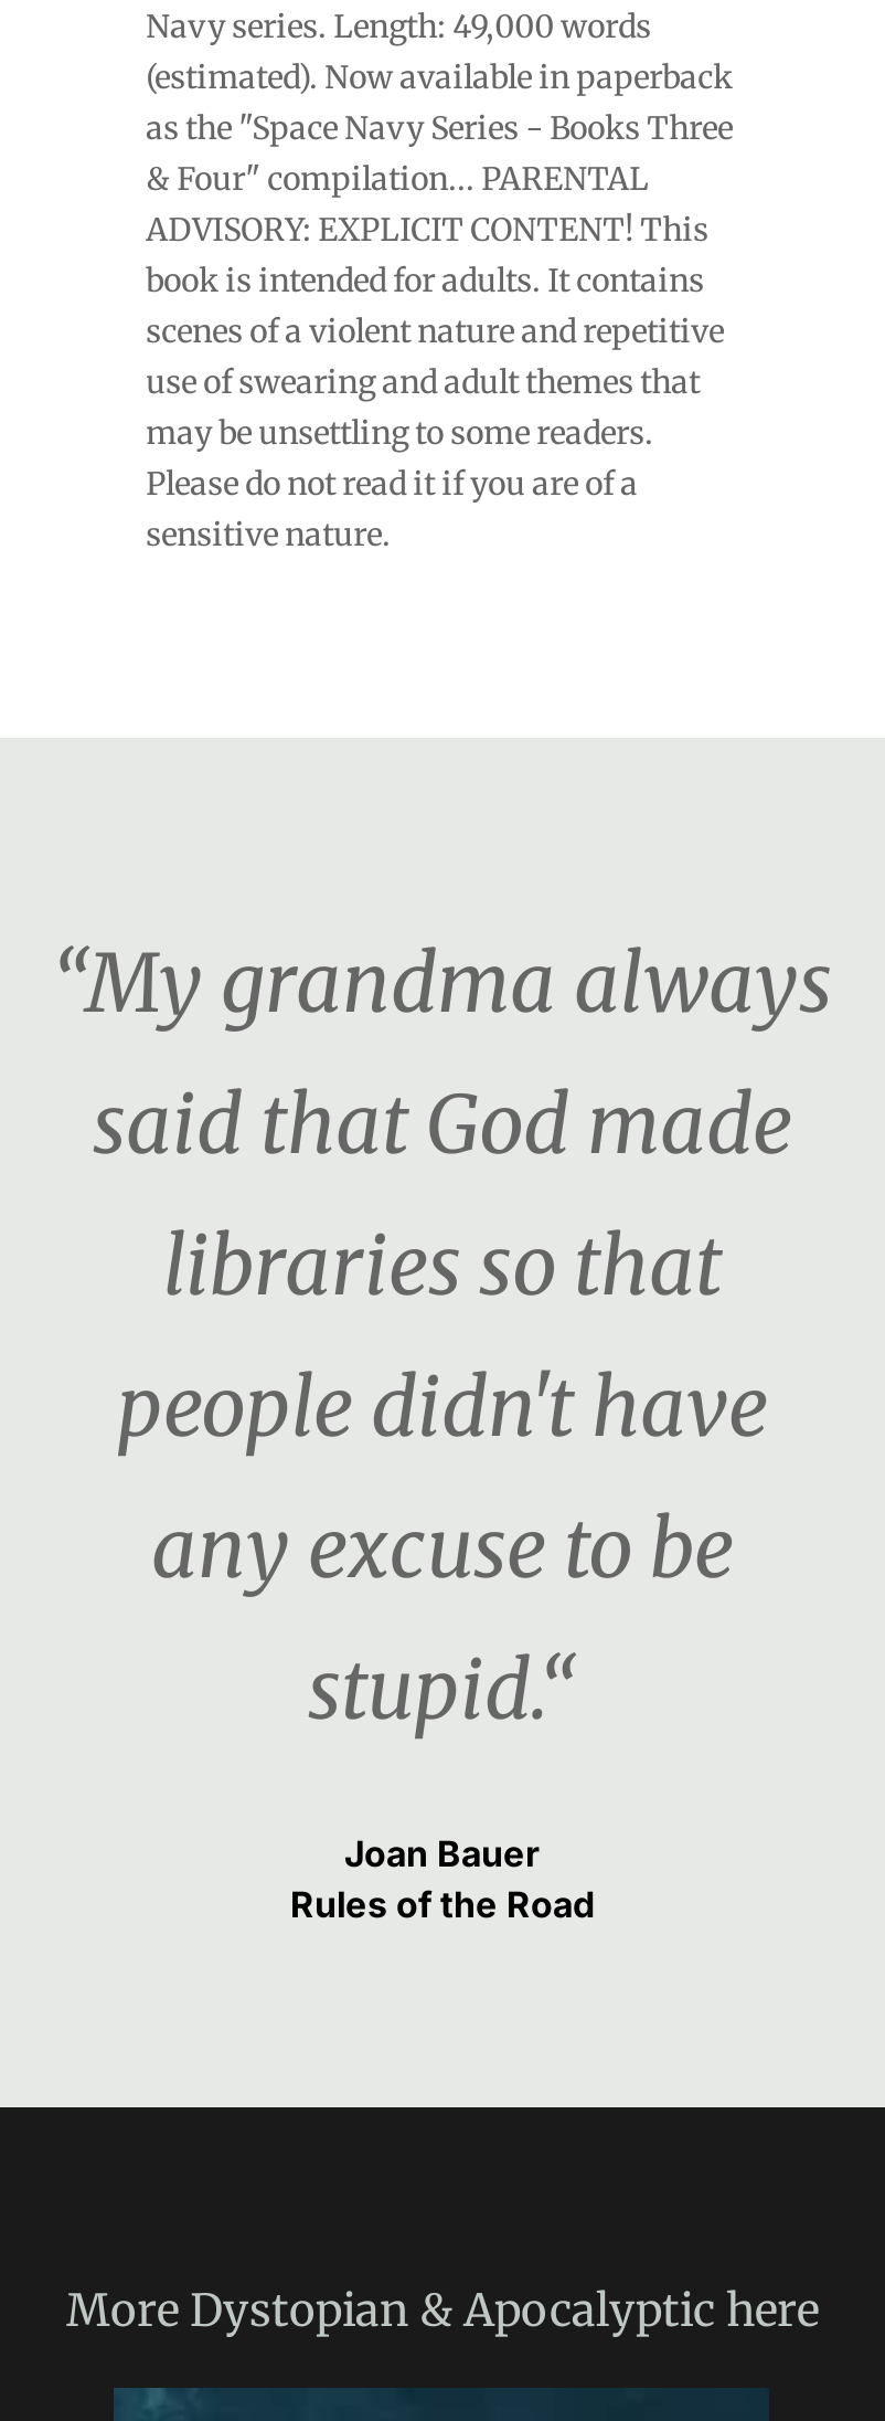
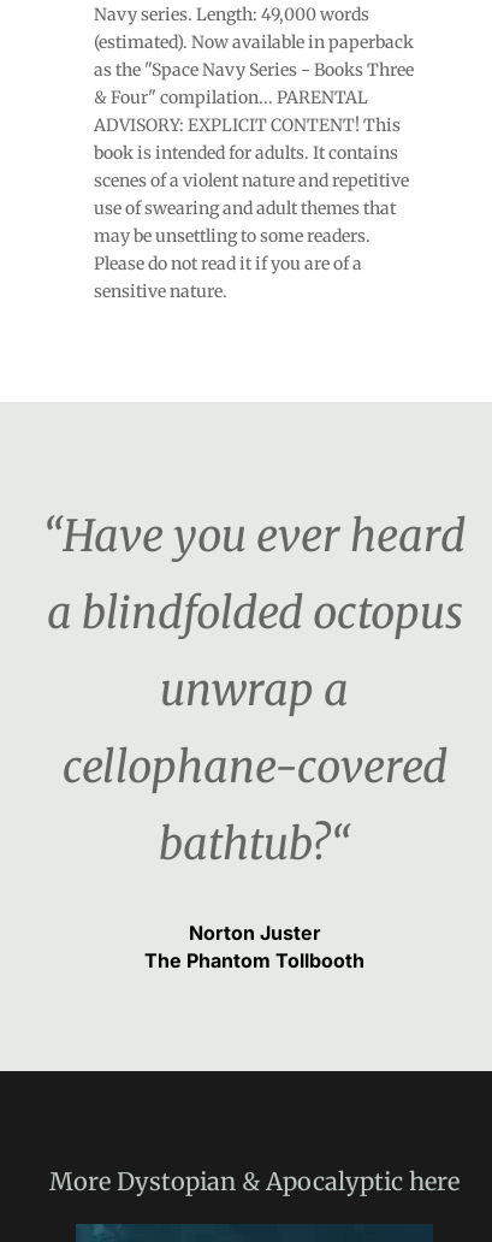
[53,935,832,1741] “My grandma always | said that God made | libraries so that | people didn't have | any excuse to be | stupid.“ -> [44,509,466,872] “Have you ever heard | a blindfolded octopus | unwrap a | cellophane-covered | bathtub?“
[290,1832,595,1927] Joan Bauer | Rules of the Road -> [145,921,365,973] Norton Juster | The Phantom Tollbooth

